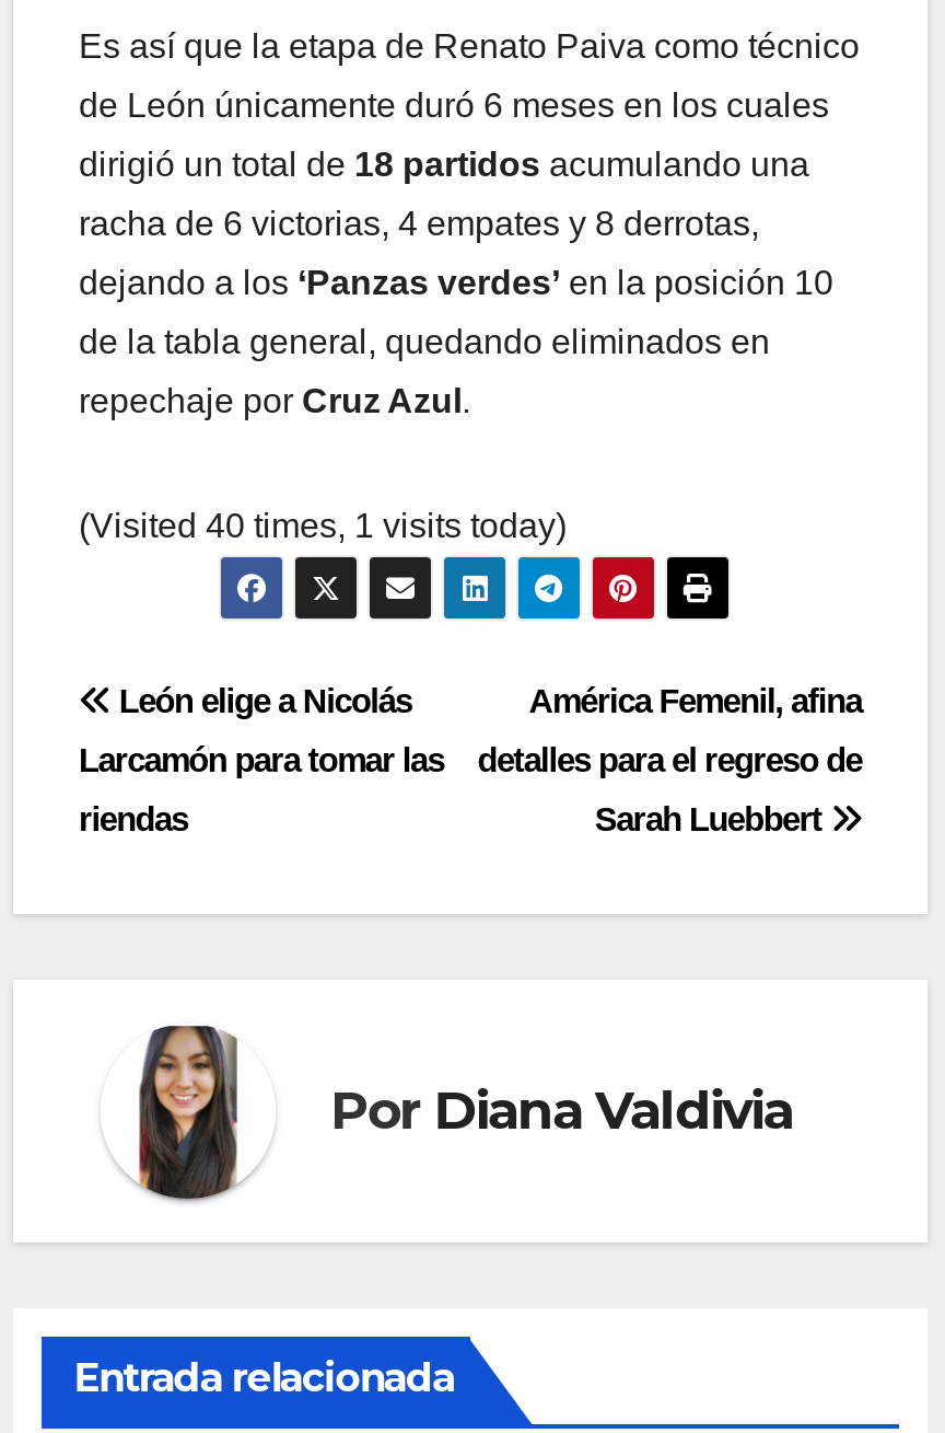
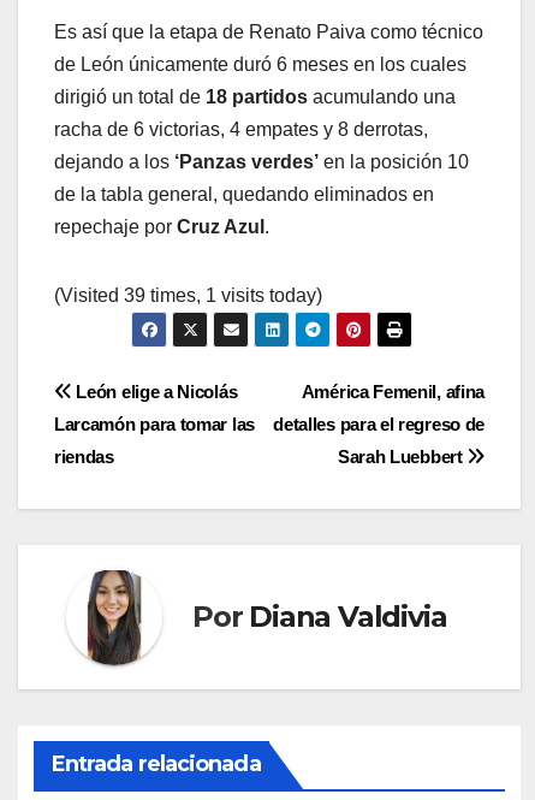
[79,507,567,544] (Visited 40 times, 1 visits today) -> [54,285,322,306] (Visited 39 times, 1 visits today)

